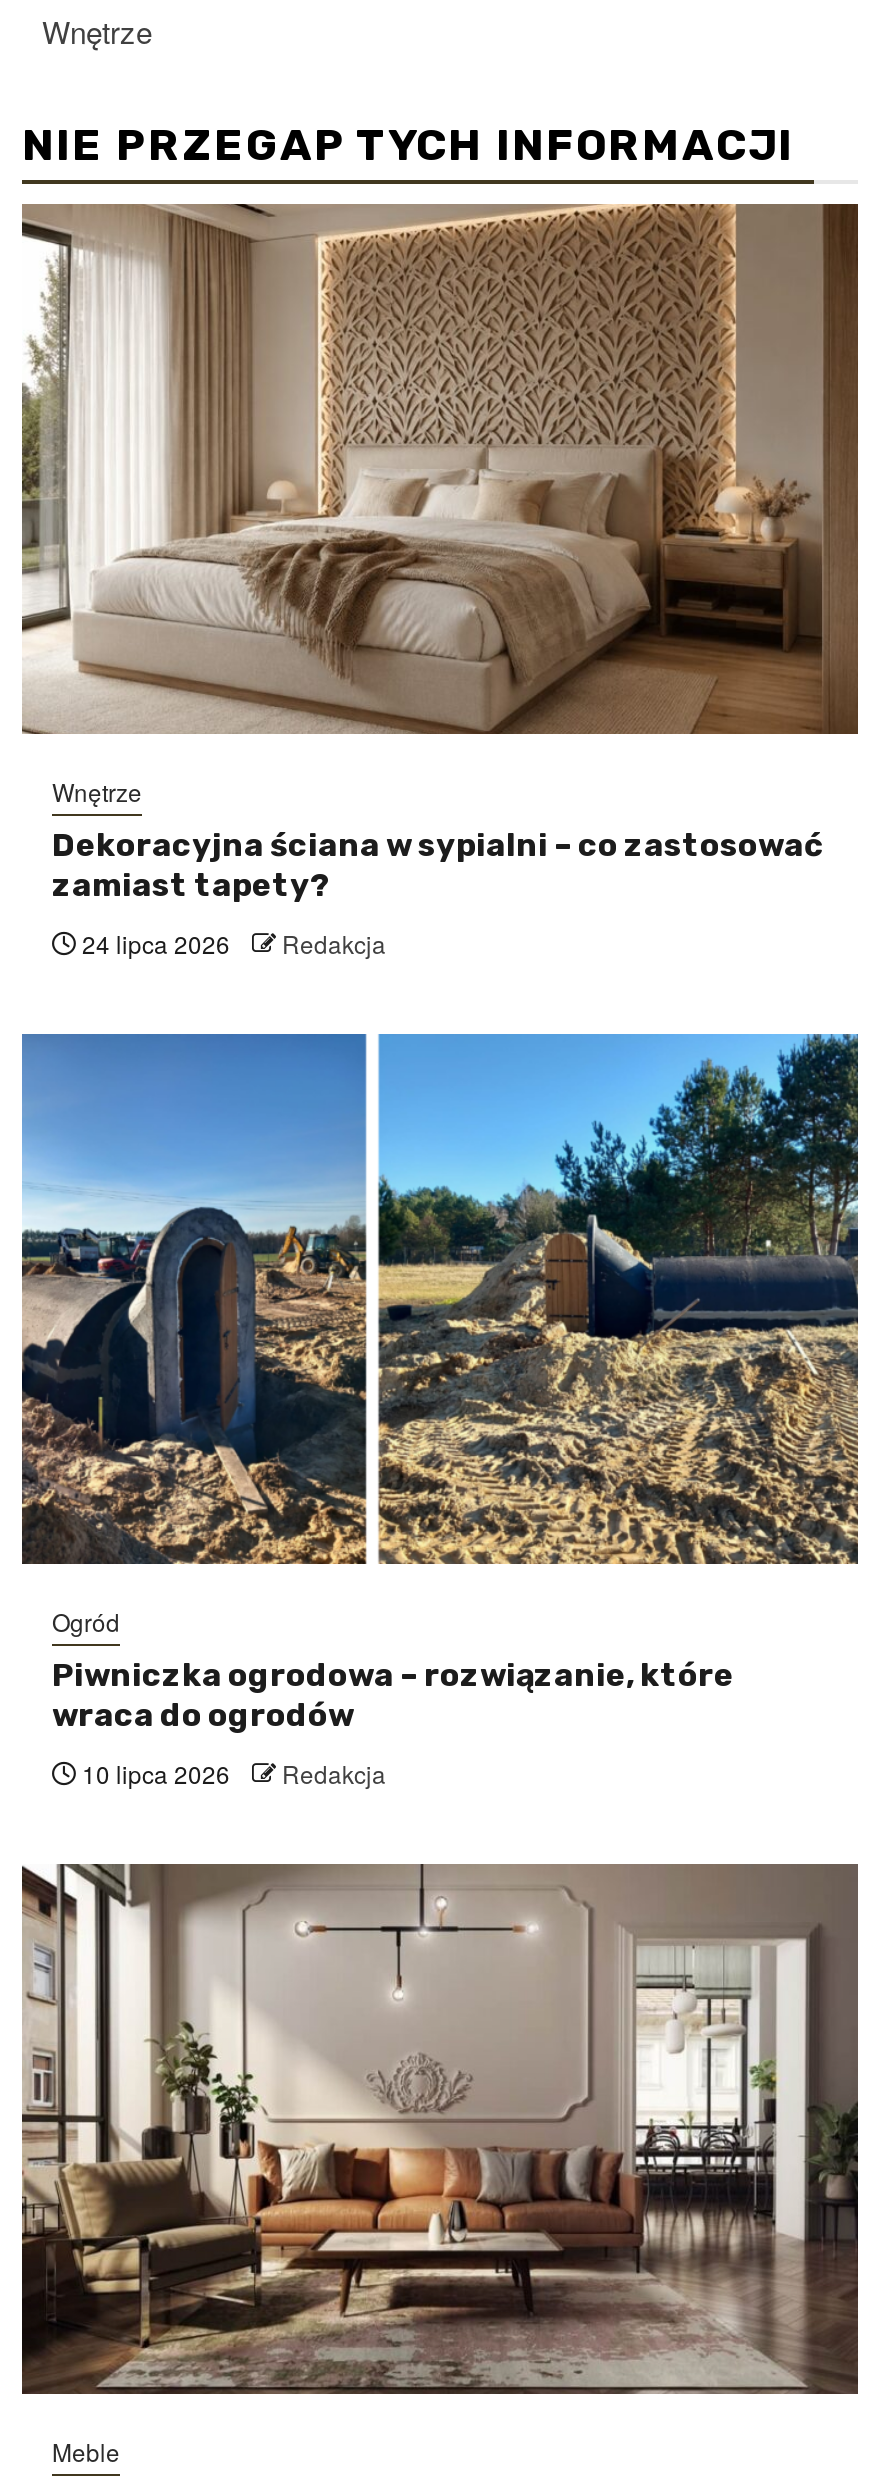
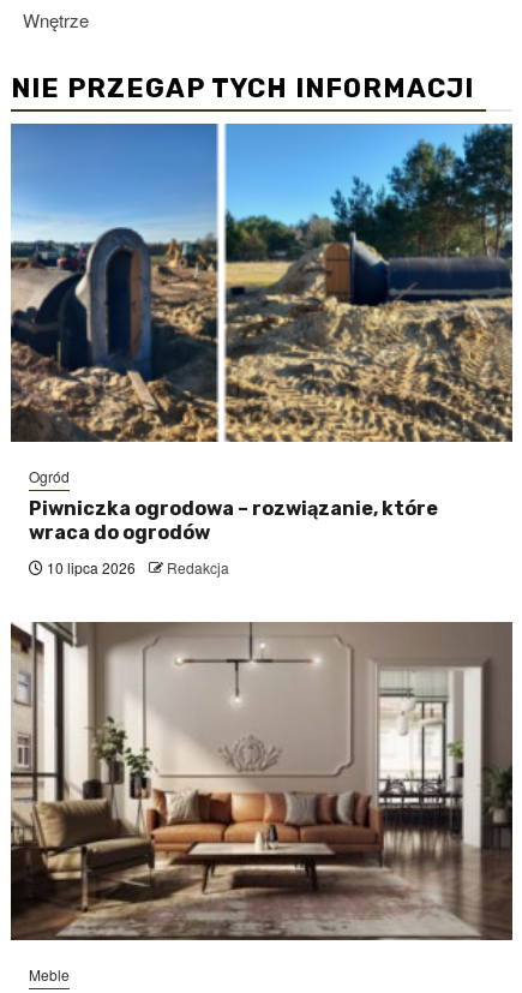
[20,202,860,960] [image] | Wnętrze | Dekoracyjna ściana w sypialni – co zastosować | zamiast tapety? | 24 lipca 2026 | Redakcja -> none

